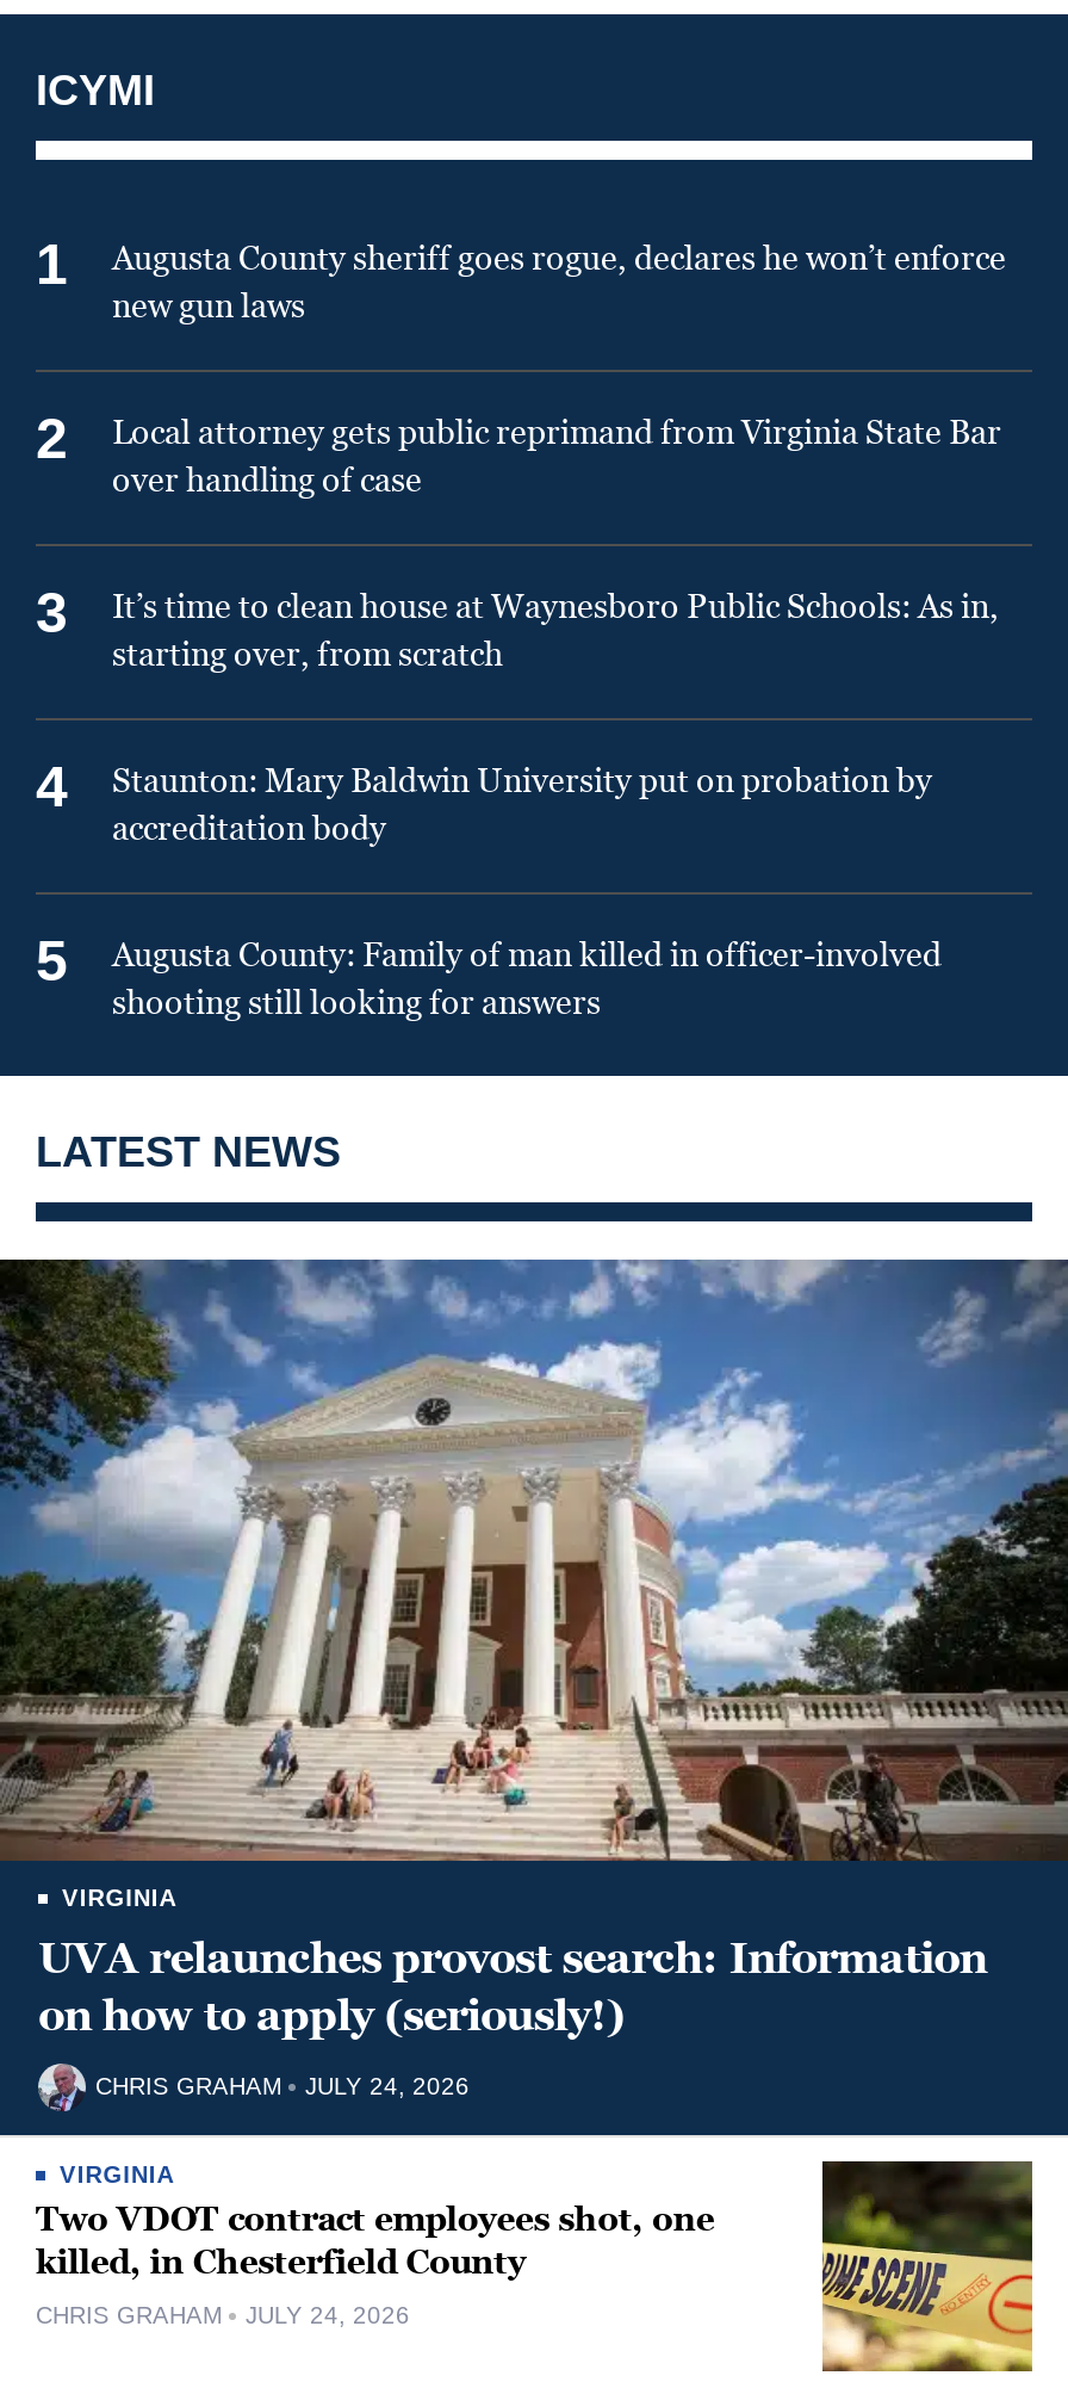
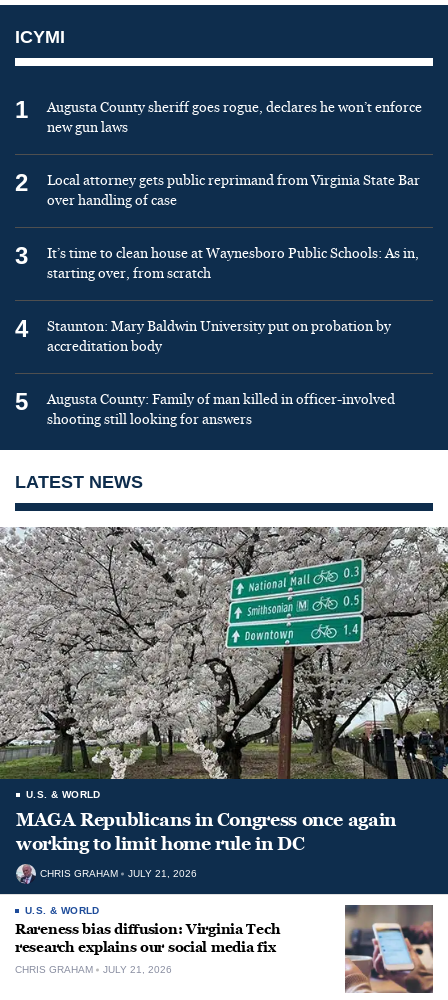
[7,1257,1061,2044] [image] | VIRGINIA | UVA relaunches provost search: Information | on how to apply (seriously!) -> [3,526,445,856] [image] | U.S. & WORLD | MAGA Republicans in Congress once again | working to limit home rule in DC
[95,2073,470,2099] CHRIS GRAHAM JULY 24, 2026 -> [40,868,197,879] CHRIS GRAHAM JULY 21, 2026
[36,2161,714,2285] VIRGINIA | Two VDOT contract employees shot, one | killed, in Chesterfield County -> [15,905,280,957] U.S. & WORLD | Rareness bias diffusion: Virginia Tech | research explains our social media fix
[822,2159,1035,2374] [image] -> [344,904,434,994] [image]
[36,2302,410,2328] CHRIS GRAHAM JULY 24, 2026 -> [15,964,172,975] CHRIS GRAHAM JULY 21, 2026

